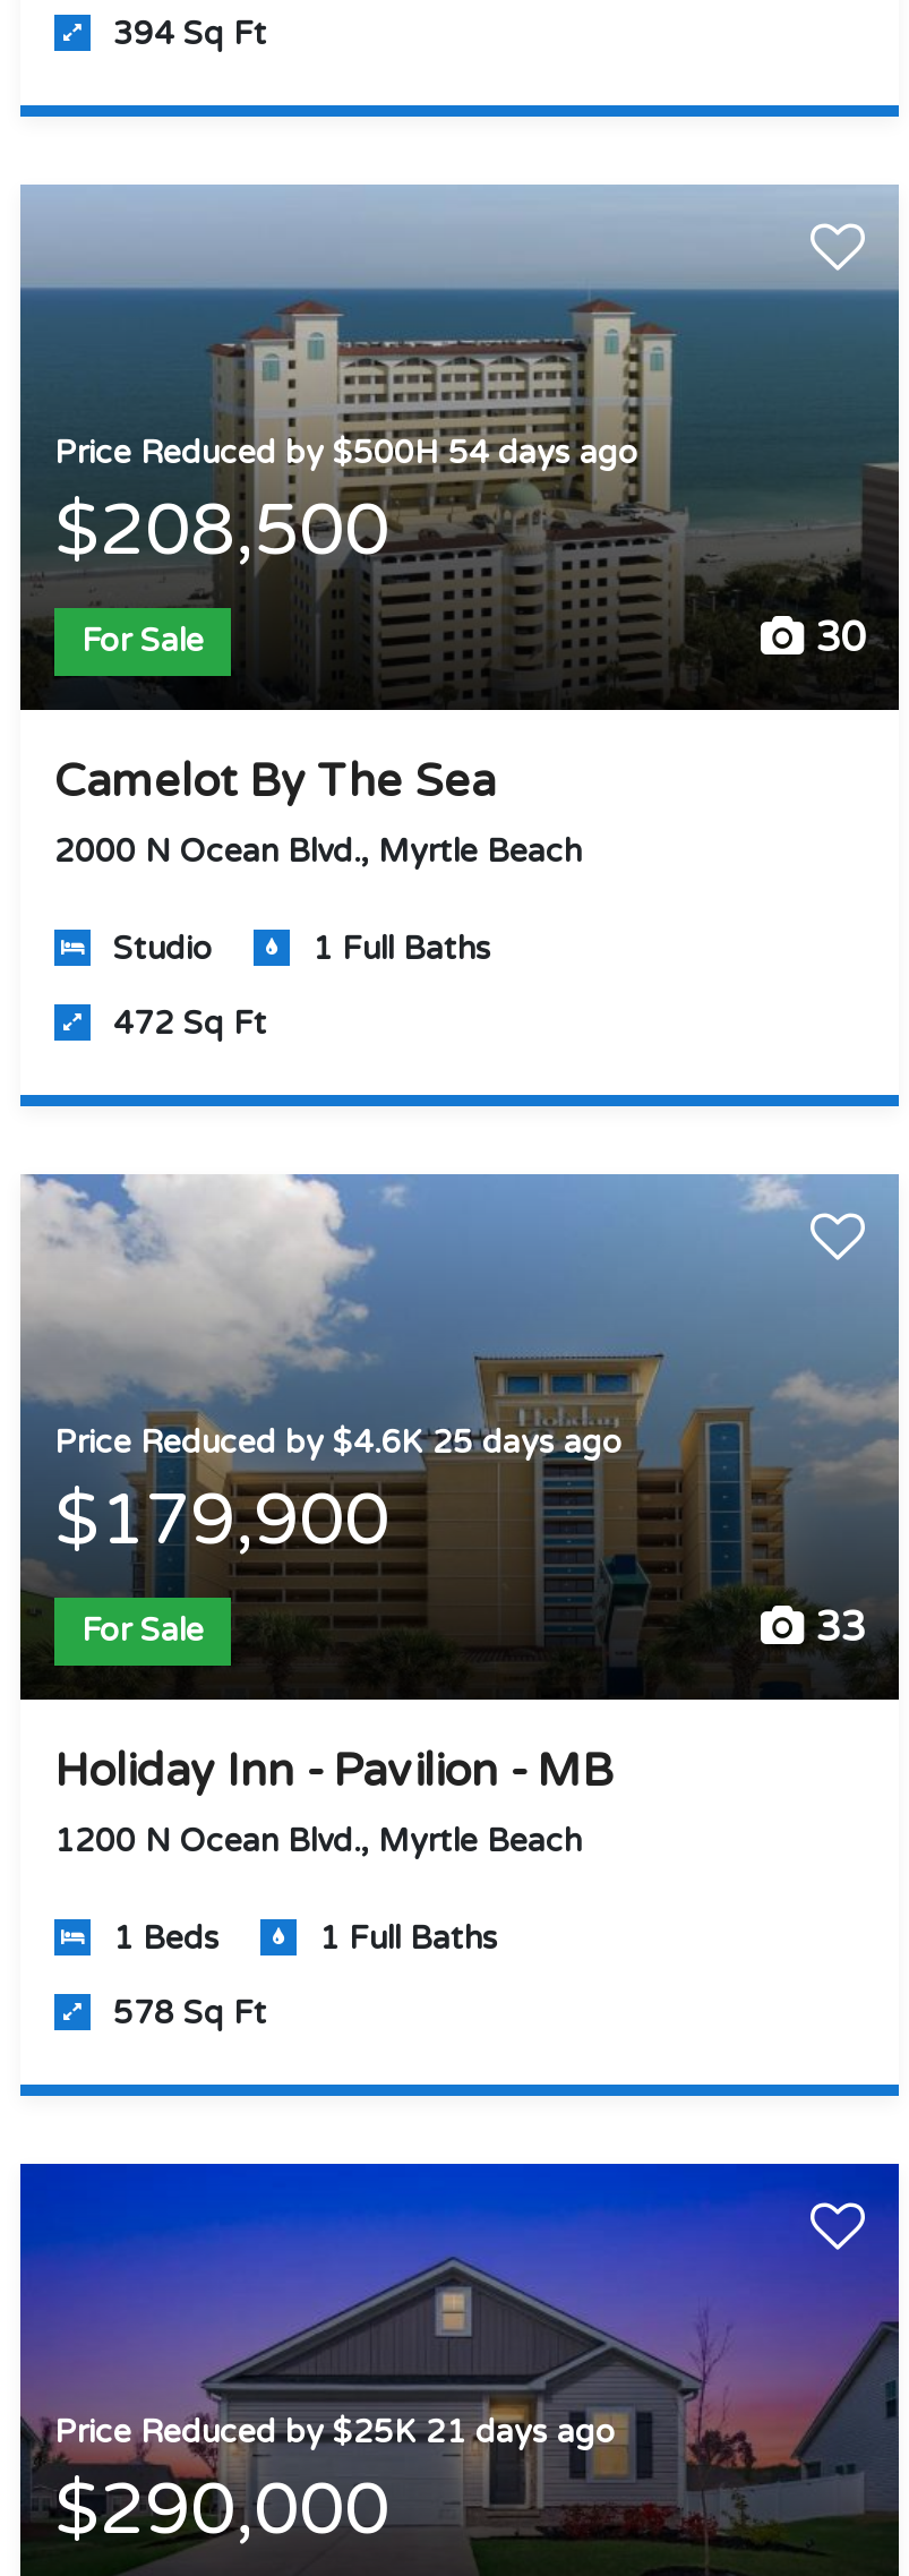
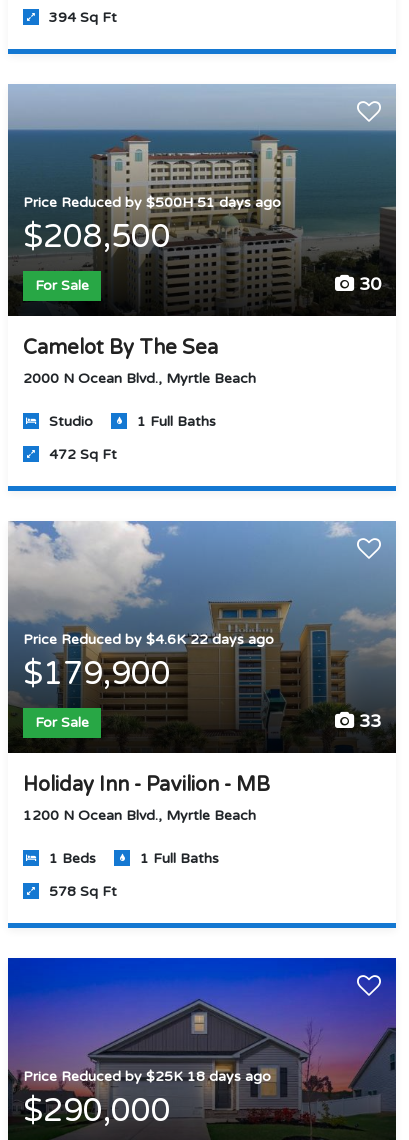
[54,435,638,473] Price Reduced by $500H 54 days ago -> [23,194,281,211] Price Reduced by $500H 51 days ago
[54,1424,623,1463] Price Reduced by $4.6K 25 days ago -> [23,631,274,648] Price Reduced by $4.6K 22 days ago
[54,2414,616,2452] Price Reduced by $25K 21 days ago -> [23,1068,271,1085] Price Reduced by $25K 18 days ago

